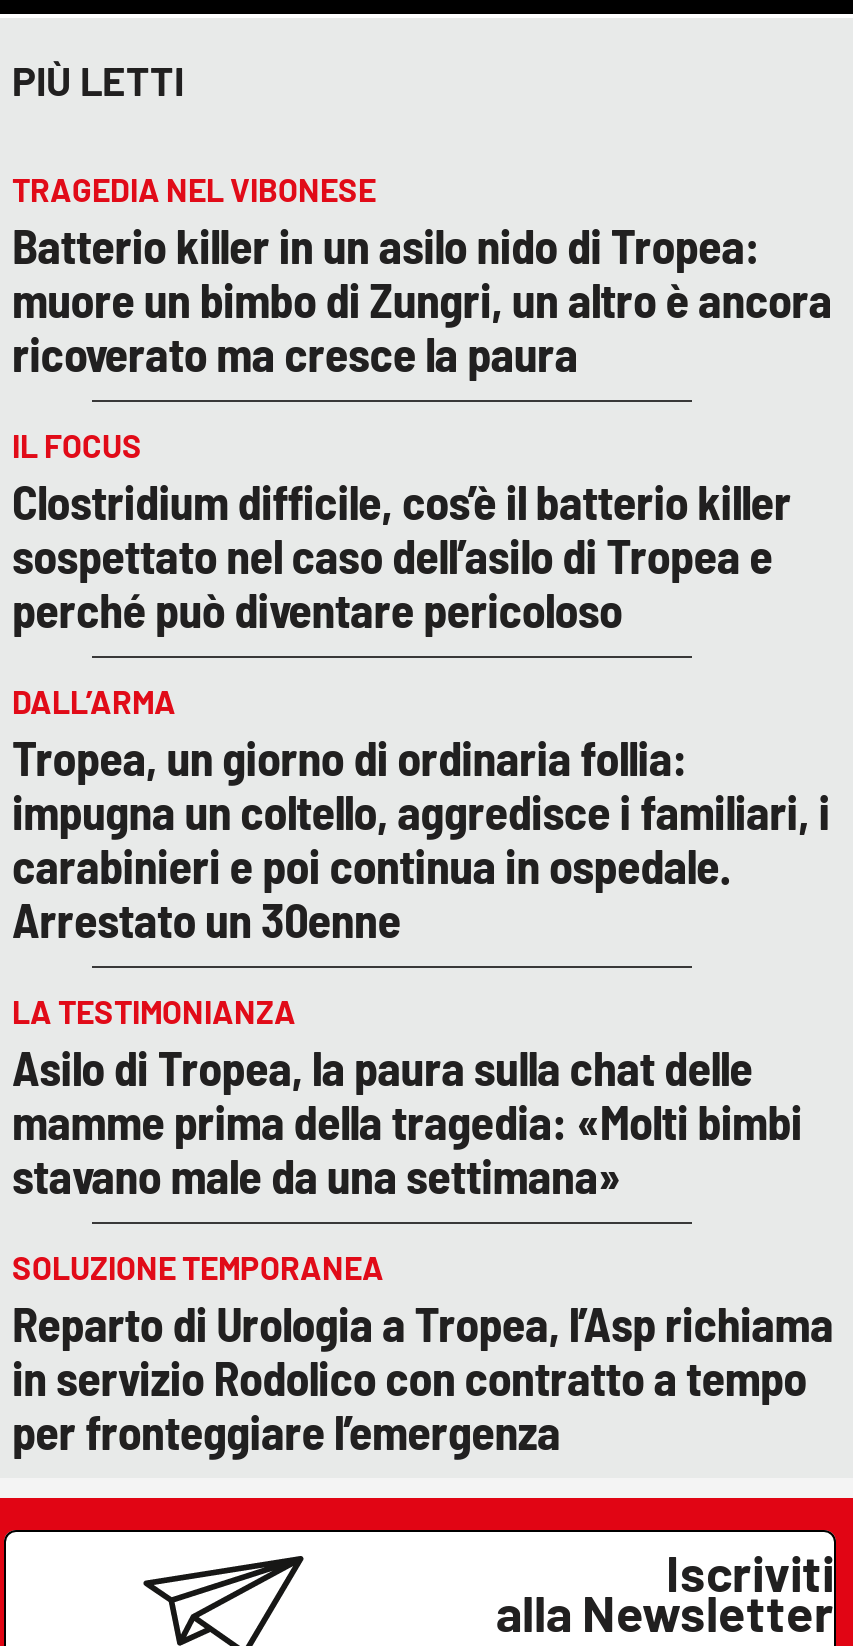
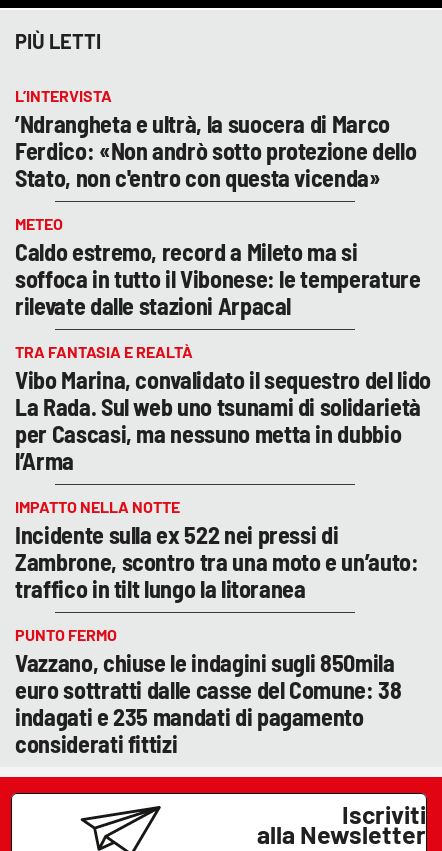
[12,169,832,381] TRAGEDIA NEL VIBONESE | Batterio killer in un asilo nido di Tropea: | muore un bimbo di Zungri, un altro è ancora | ricoverato ma cresce la paura -> [15,86,416,192] L’INTERVISTA | ’Ndrangheta e ultrà, la suocera di Marco | Ferdico: «Non andrò sotto protezione dello | Stato, non c'entro con questa vicenda»
[12,425,791,637] IL FOCUS | Clostridium difficile, cos’è il batterio killer | sospettato nel caso dell’asilo di Tropea e | perché può diventare pericoloso -> [15,214,421,320] METEO | Caldo estremo, record a Mileto ma si | soffoca in tutto il Vibonese: le temperature | rilevate dalle stazioni Arpacal
[12,681,830,947] DALL’ARMA | Tropea, un giorno di ordinaria follia: | impugna un coltello, aggredisce i familiari, i | carabinieri e poi continua in ospedale. | Arrestato un 30enne -> [15,342,431,475] TRA FANTASIA E REALTÀ | Vibo Marina, convalidato il sequestro del lido | La Rada. Sul web uno tsunami di solidarietà | per Cascasi, ma nessuno metta in dubbio | l’Arma
[12,991,802,1203] LA TESTIMONIANZA | Asilo di Tropea, la paura sulla chat delle | mamme prima della tragedia: «Molti bimbi | stavano male da una settimana» -> [15,497,419,603] IMPATTO NELLA NOTTE | Incidente sulla ex 522 nei pressi di | Zambrone, scontro tra una moto e un’auto: | traffico in tilt lungo la litoranea
[12,1247,833,1459] SOLUZIONE TEMPORANEA | Reparto di Urologia a Tropea, l’Asp richiama | in servizio Rodolico con contratto a tempo | per fronteggiare l’emergenza -> [15,625,402,758] PUNTO FERMO | Vazzano, chiuse le indagini sugli 850mila | euro sottratti dalle casse del Comune: 38 | indagati e 235 mandati di pagamento | considerati fittizi

